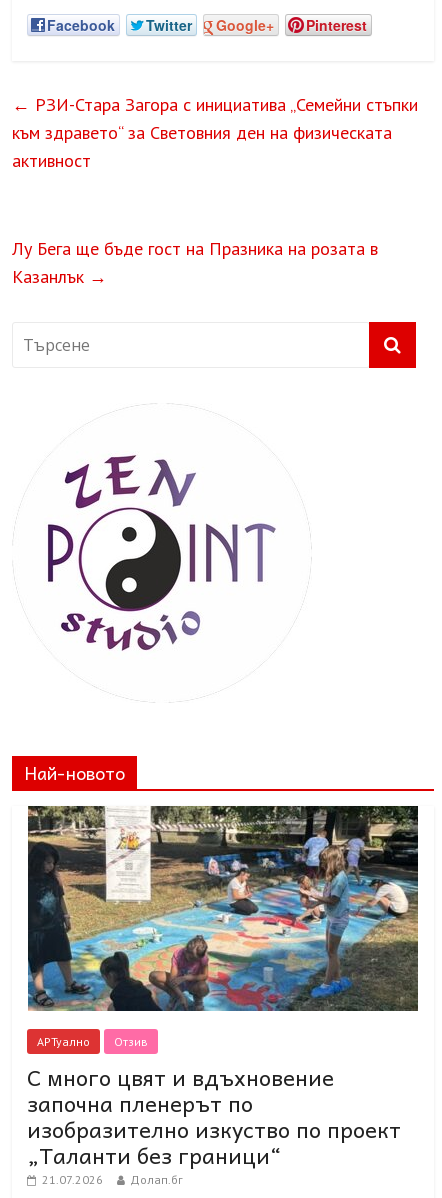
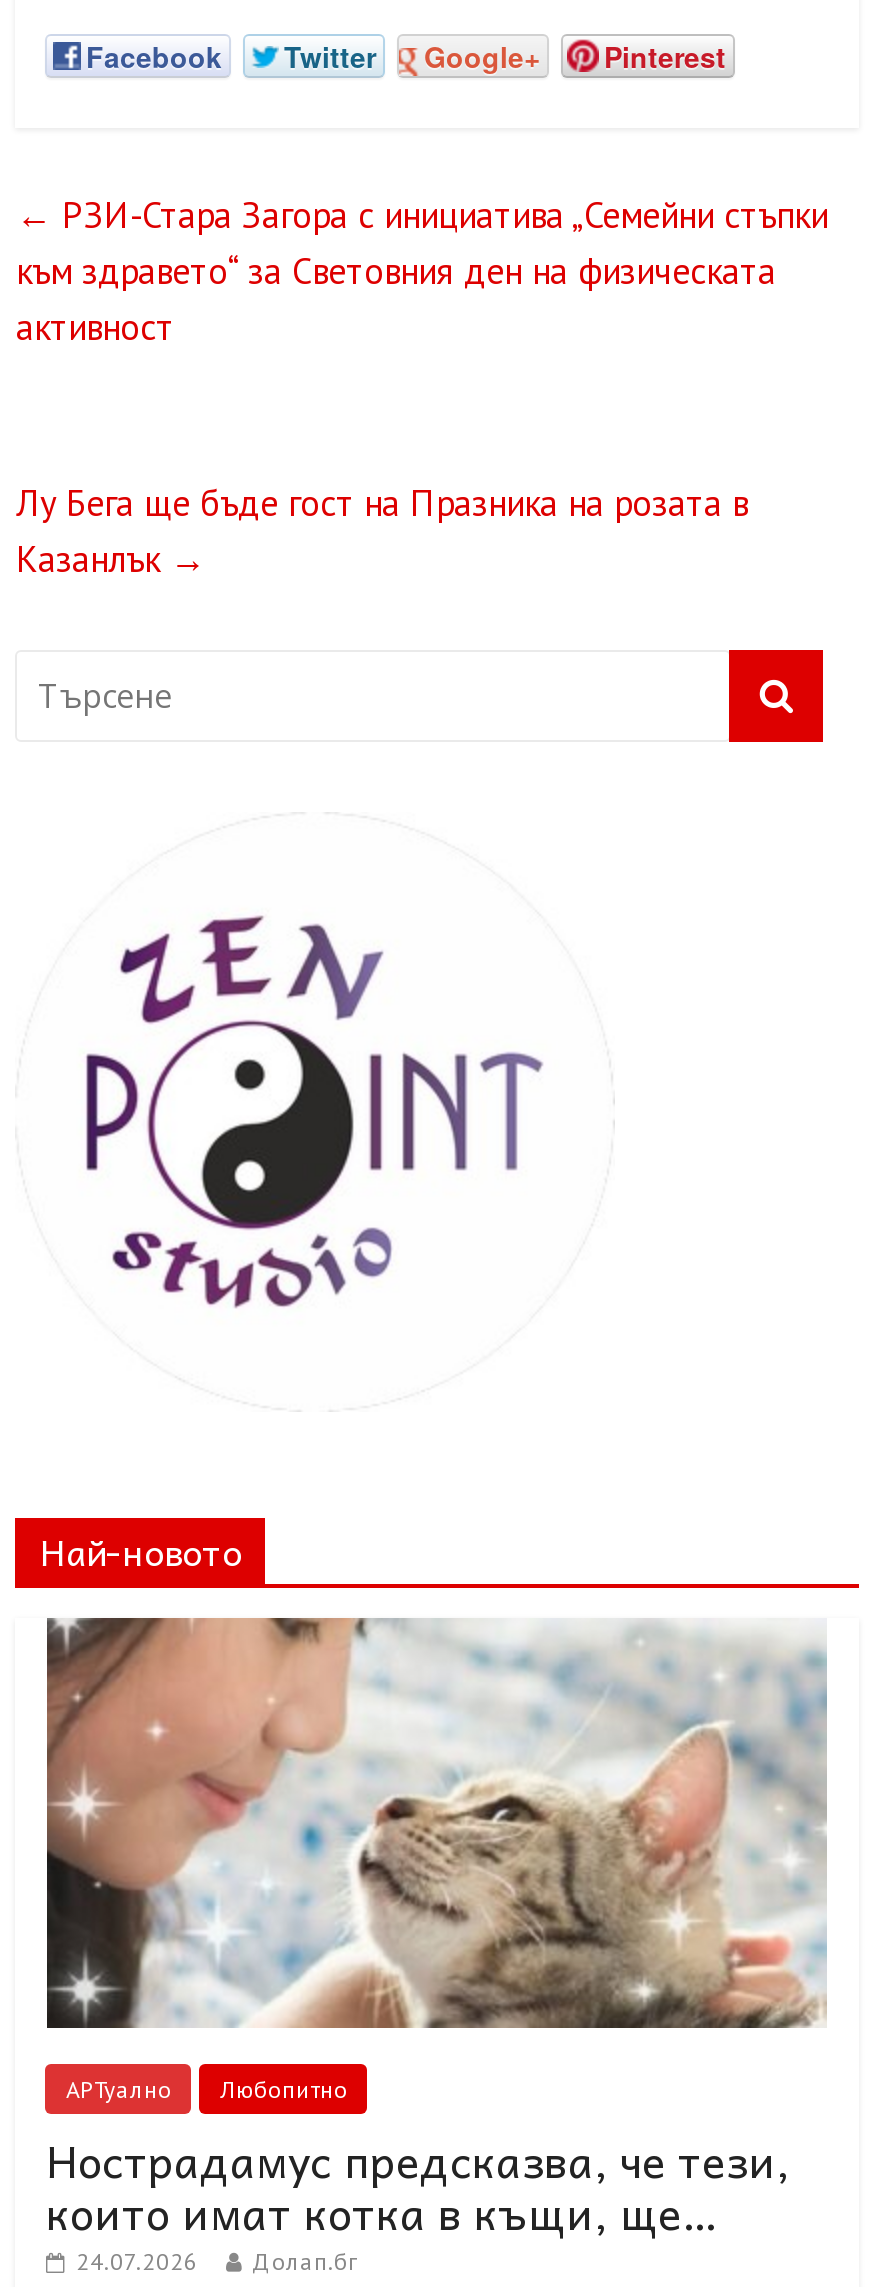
[27,805,419,1187] [image] | Отзив | С много цвят и вдъхновение | започна пленерът по | изобразително изкуство по проект | „Таланти без граници“ | 21.07.2026 -> [45,1616,827,2276] [image] | Любопитно | Нострадамус предсказва, че тези, | които имат котка в къщи, ще… | 24.07.2026

